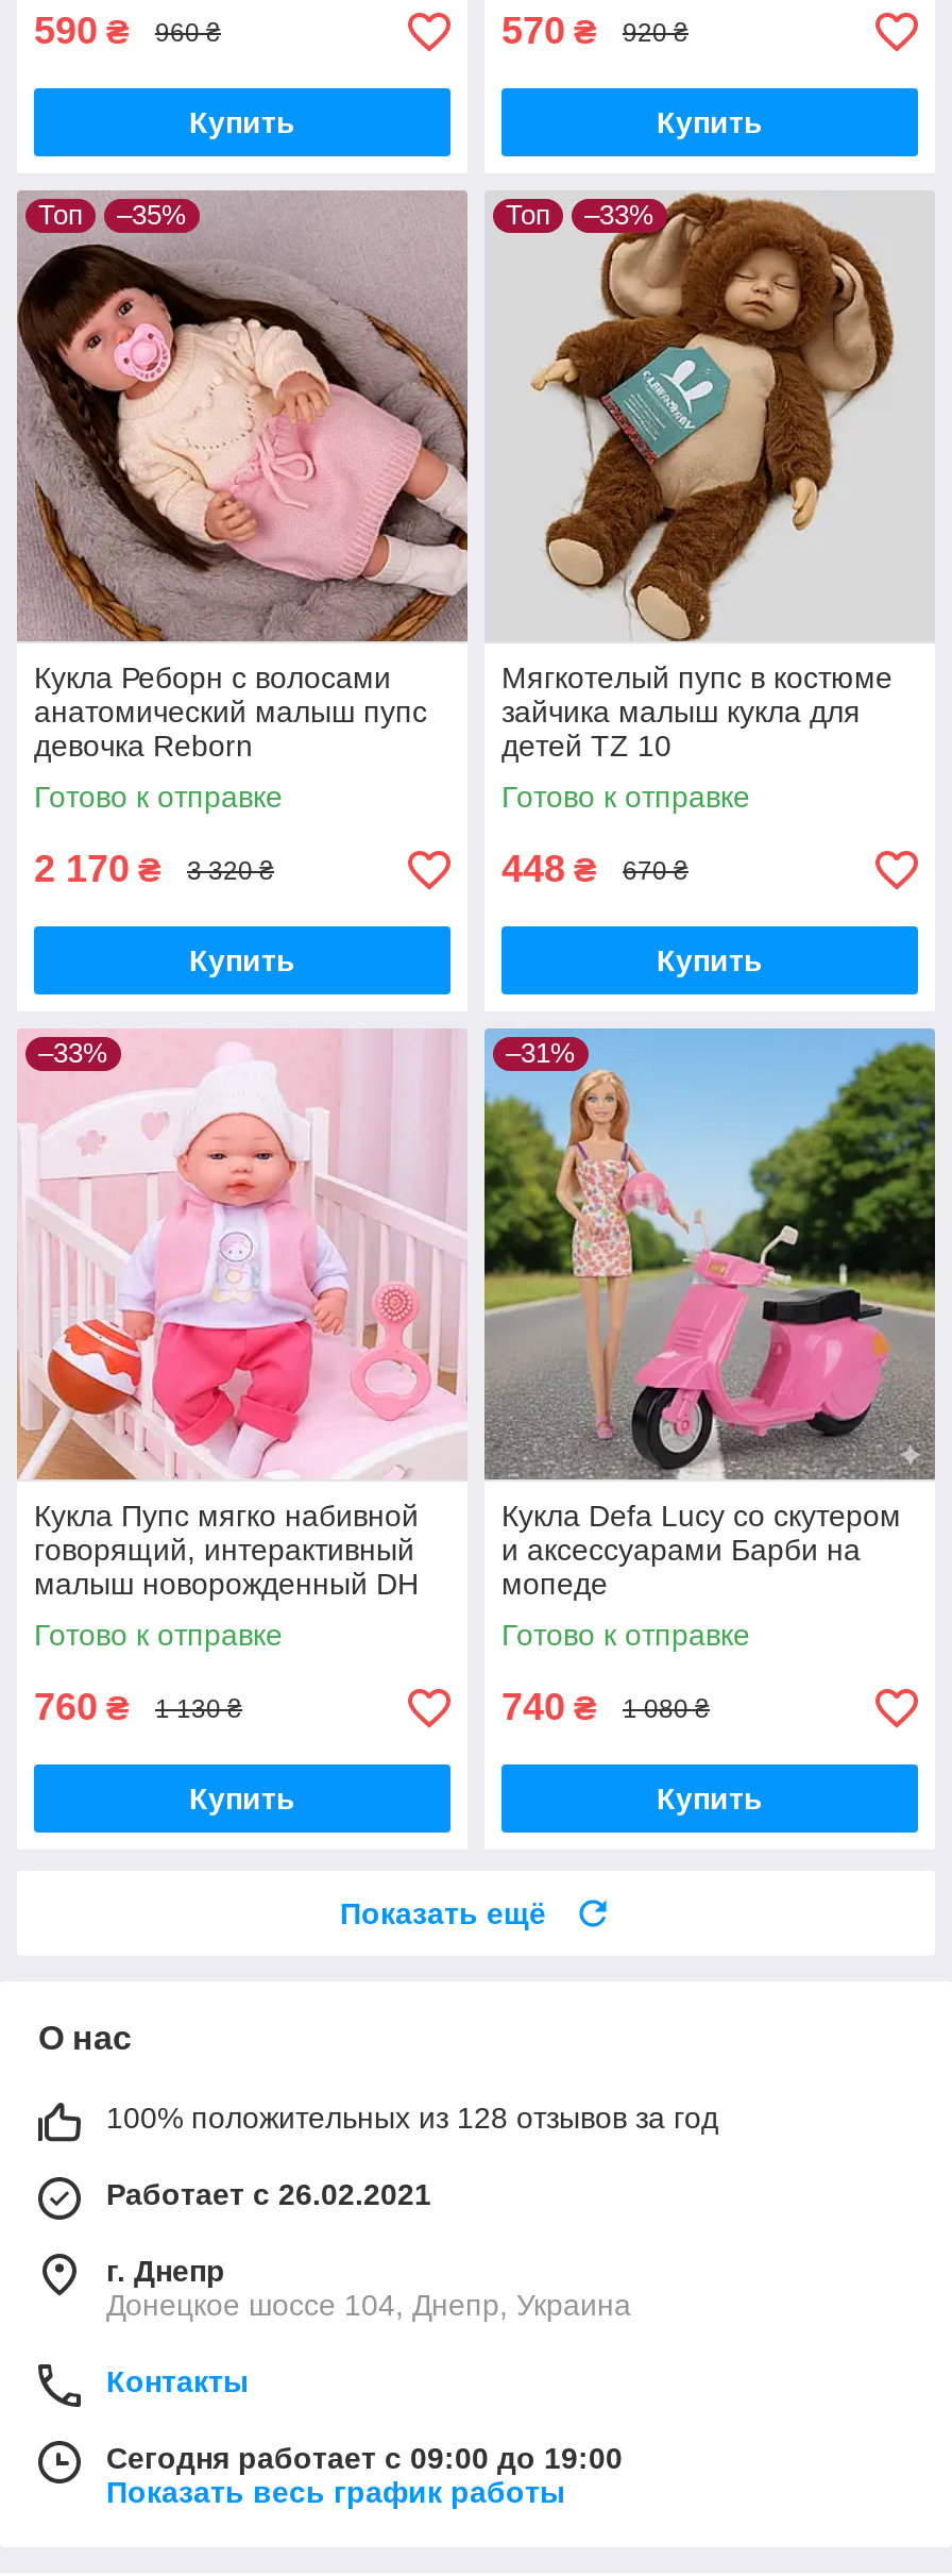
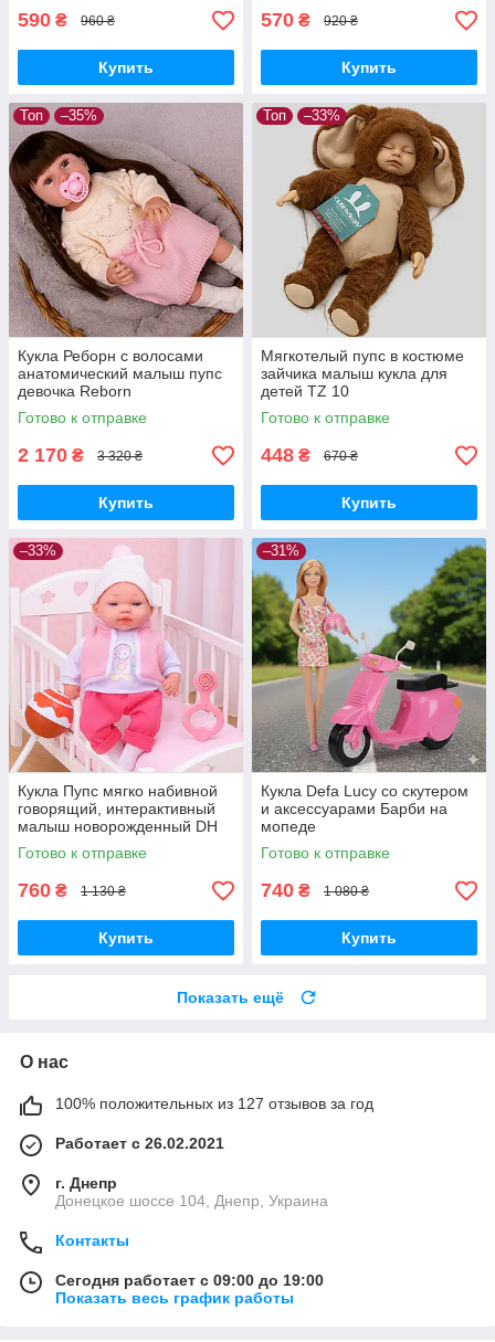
[106,2102,718,2136] 100% положительных из 128 отзывов за год -> [55,1095,373,1113] 100% положительных из 127 отзывов за год

